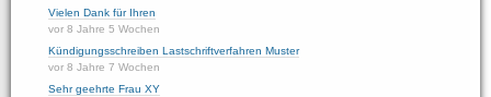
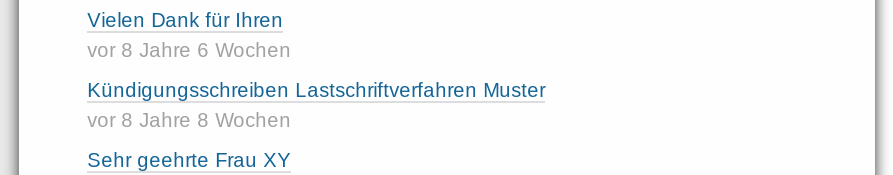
[48,23,160,35] vor 8 Jahre 5 Wochen -> [87,39,291,61] vor 8 Jahre 6 Wochen
[48,61,160,73] vor 8 Jahre 7 Wochen -> [87,109,291,131] vor 8 Jahre 8 Wochen

